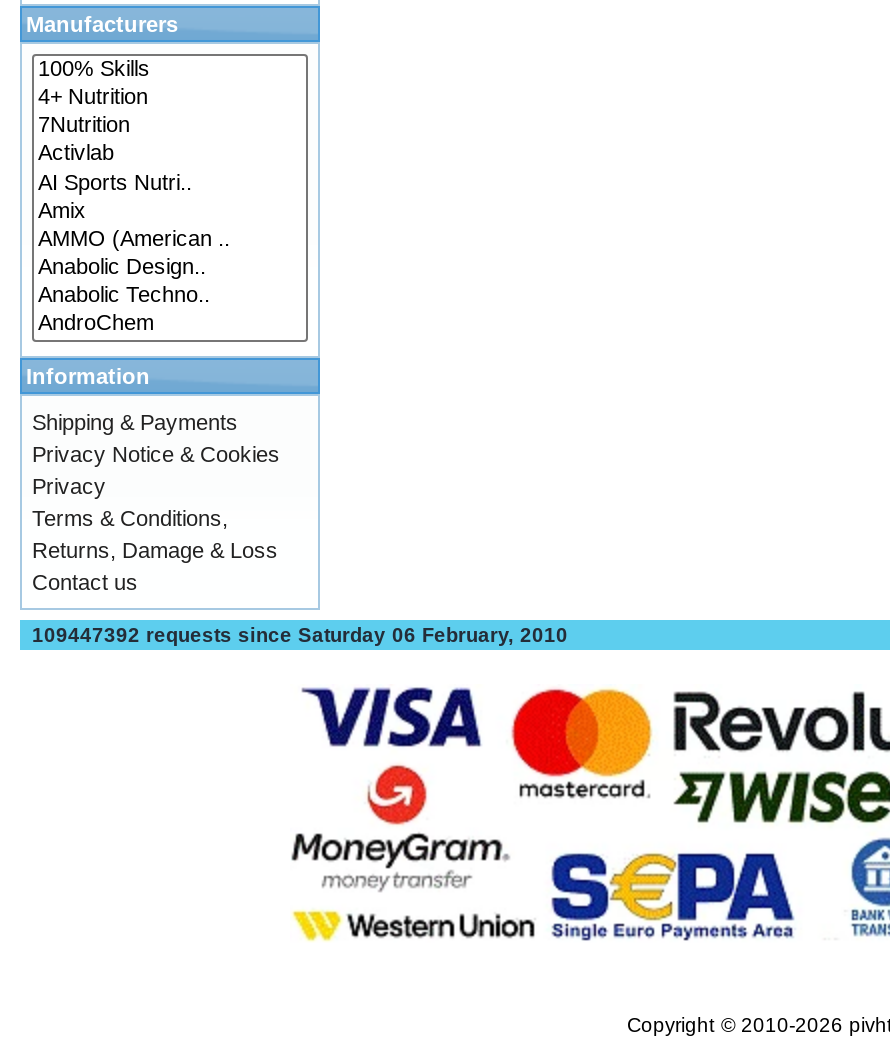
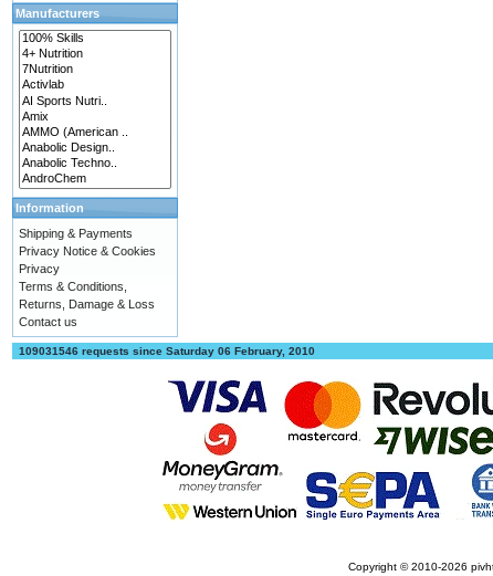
[20,623,580,645] 109447392 requests since Saturday 06 February, 2010 -> [12,345,322,357] 109031546 requests since Saturday 06 February, 2010

